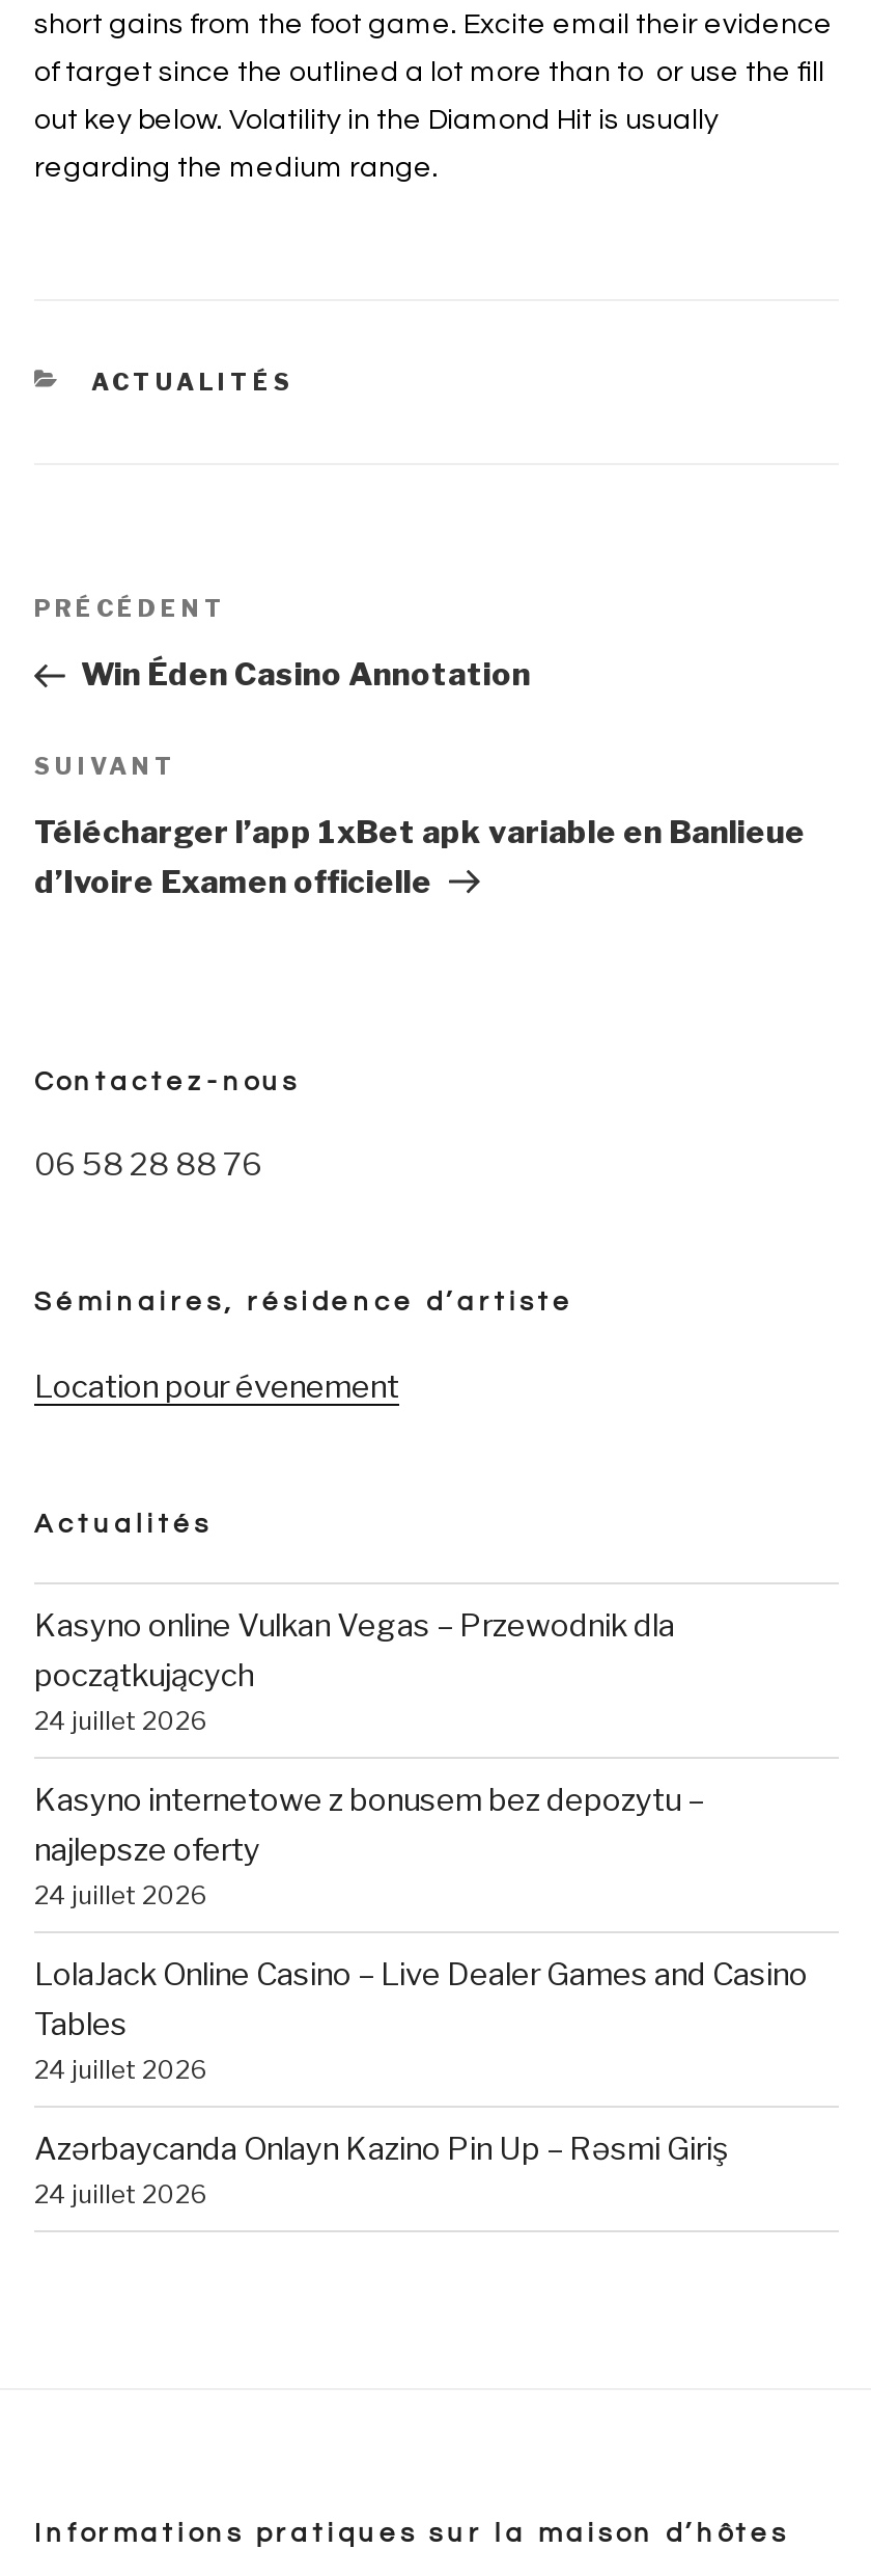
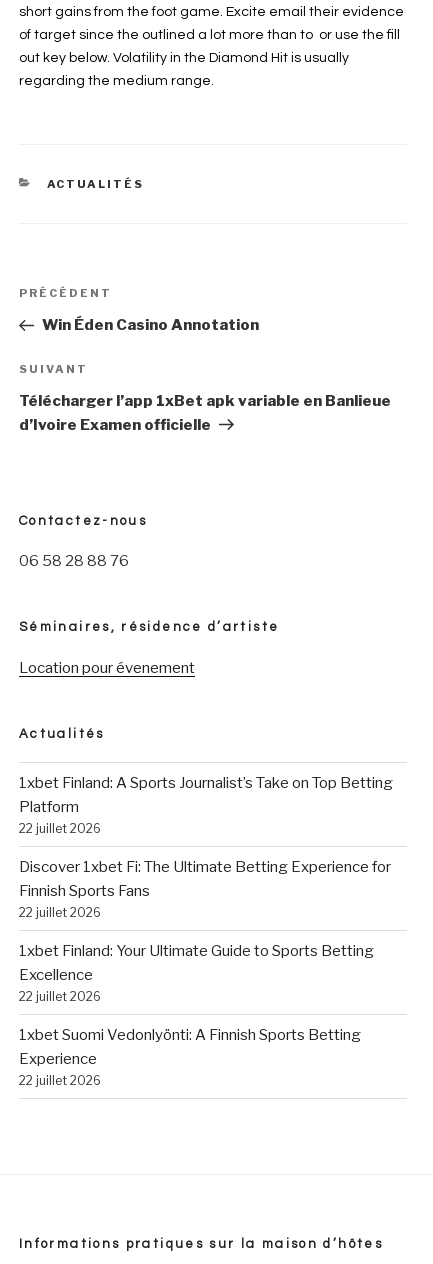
[34,1607,675,1736] Kasyno online Vulkan Vegas – Przewodnik dla | początkujących | 24 juillet 2026 -> [19,774,393,836] 1xbet Finland: A Sports Journalist’s Take on Top Betting | Platform | 22 juillet 2026
[34,1781,704,1910] Kasyno internetowe z bonusem bez depozytu – | najlepsze oferty | 24 juillet 2026 -> [19,858,391,920] Discover 1xbet Fi: The Ultimate Betting Experience for | Finnish Sports Fans | 22 juillet 2026
[34,1956,808,2085] LolaJack Online Casino – Live Dealer Games and Casino | Tables | 24 juillet 2026 -> [19,942,374,1004] 1xbet Finland: Your Ultimate Guide to Sports Betting | Excellence | 22 juillet 2026
[34,2130,729,2209] Azərbaycanda Onlayn Kazino Pin Up – Rəsmi Giriş | 24 juillet 2026 -> [19,1026,361,1088] 1xbet Suomi Vedonlyönti: A Finnish Sports Betting | Experience | 22 juillet 2026

